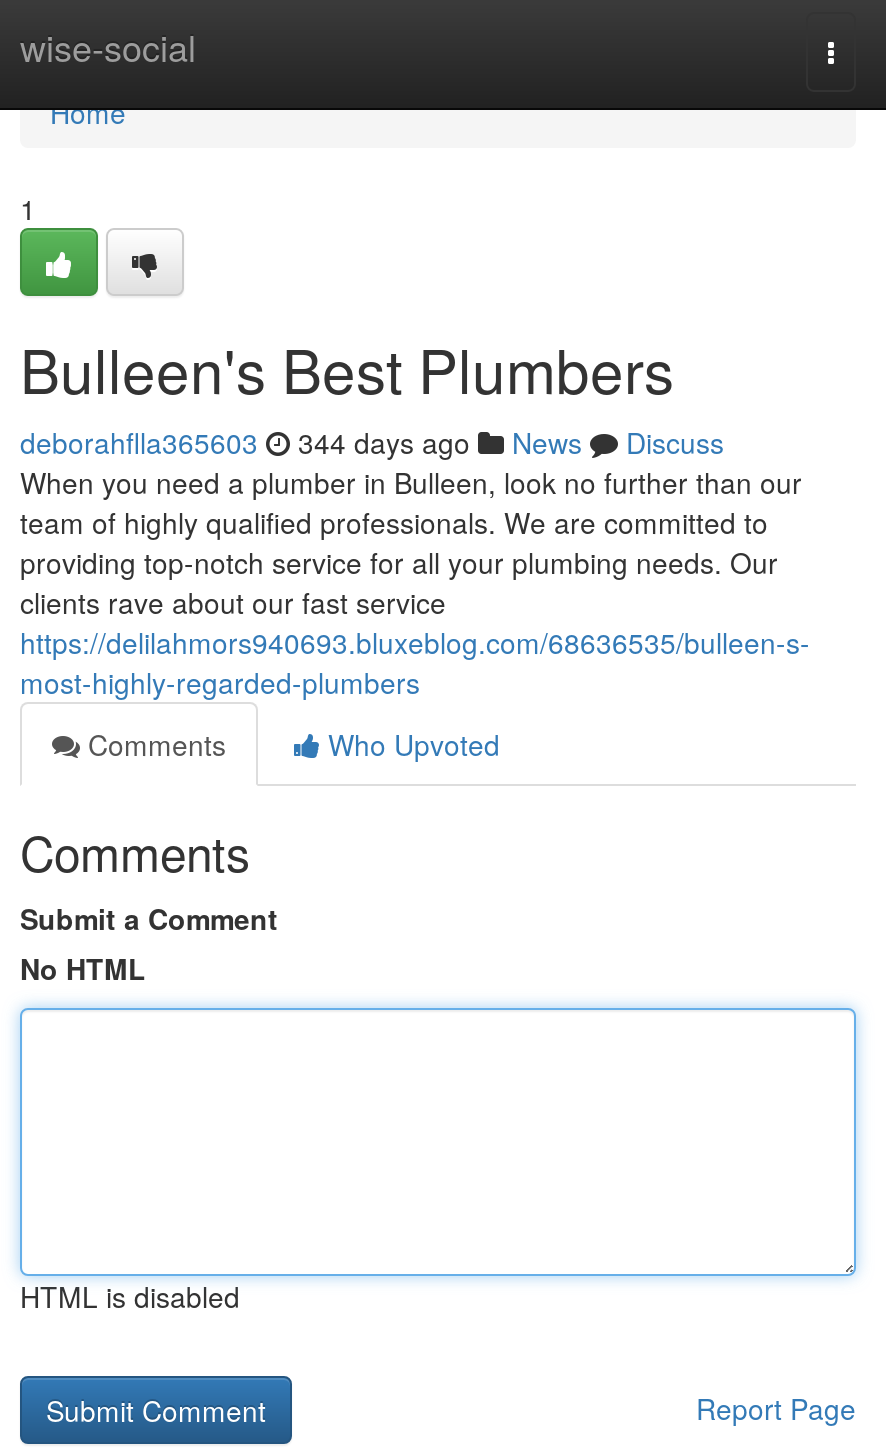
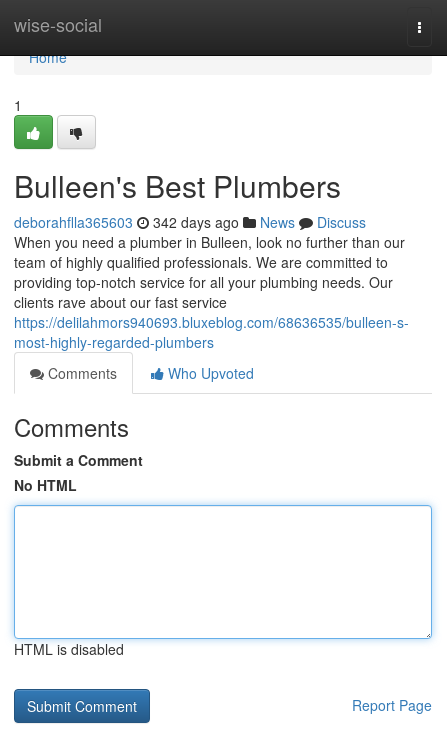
[20,422,724,462] deborahflla365603 344 days ago News Discuss -> [14,212,366,232] deborahflla365603 342 days ago News Discuss

